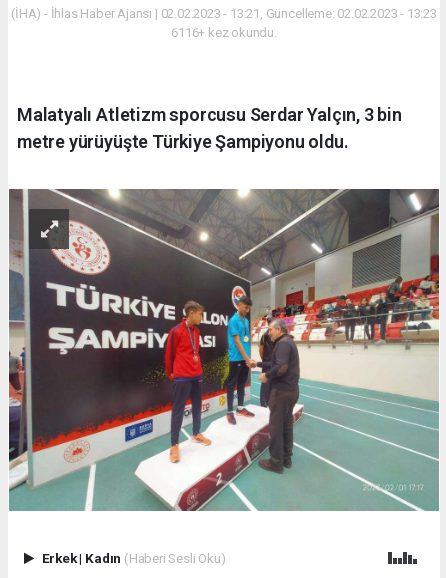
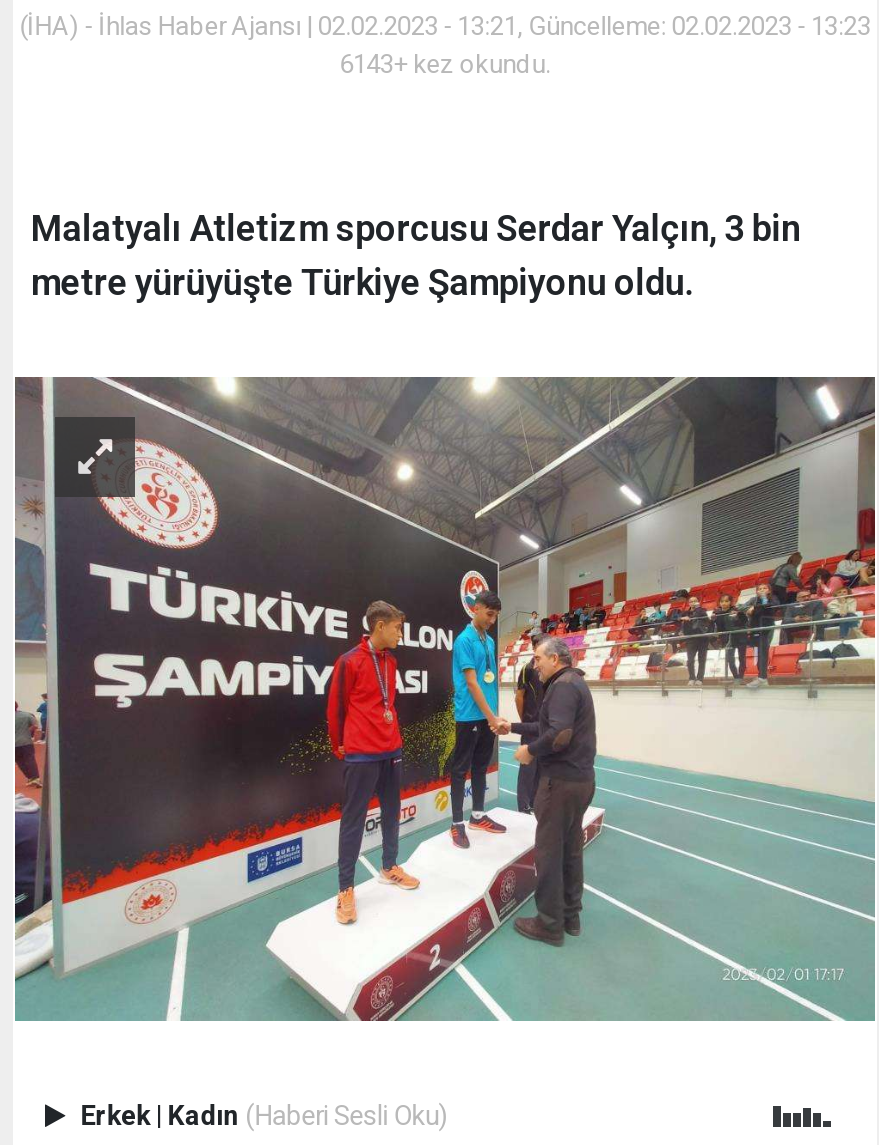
[171,25,277,40] 6116+ kez okundu. -> [339,49,551,79] 6143+ kez okundu.

